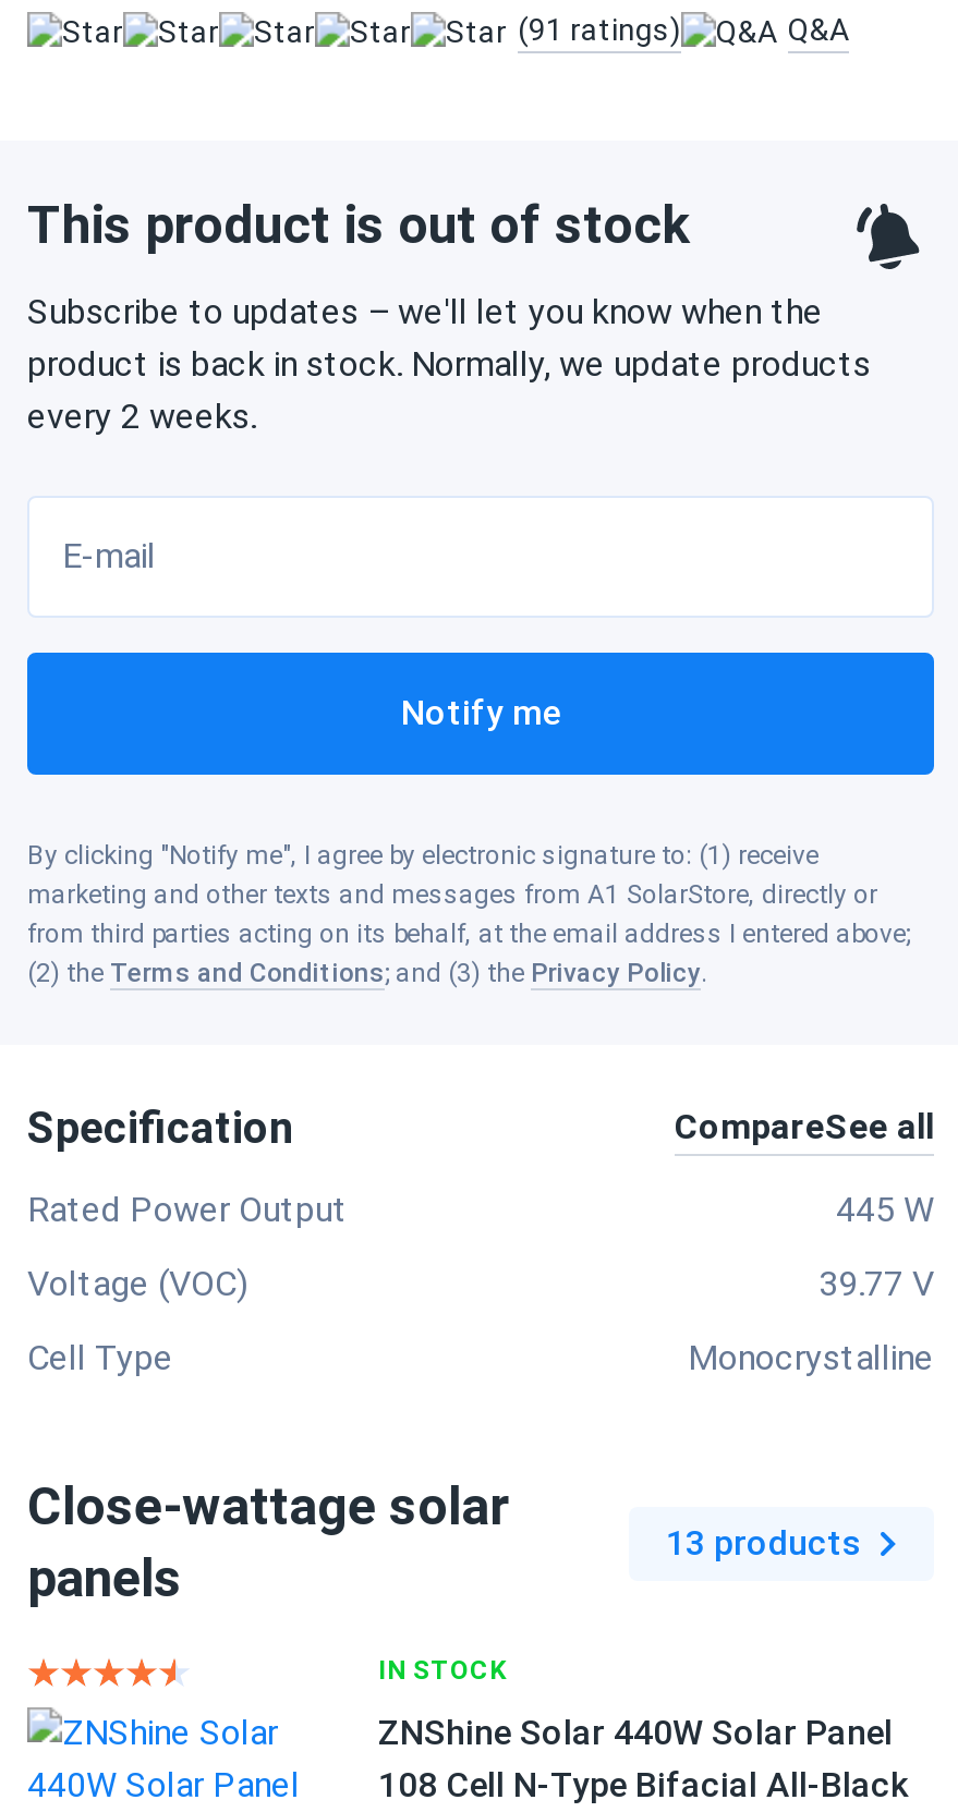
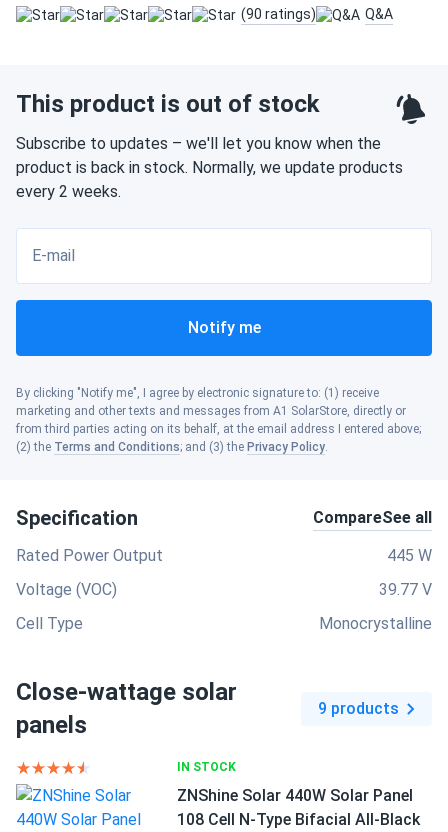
[518,12,681,47] (91 ratings) -> [241,6,316,22] (90 ratings)
[666,1522,862,1564] 13 products -> [318,699,399,718] 9 products

